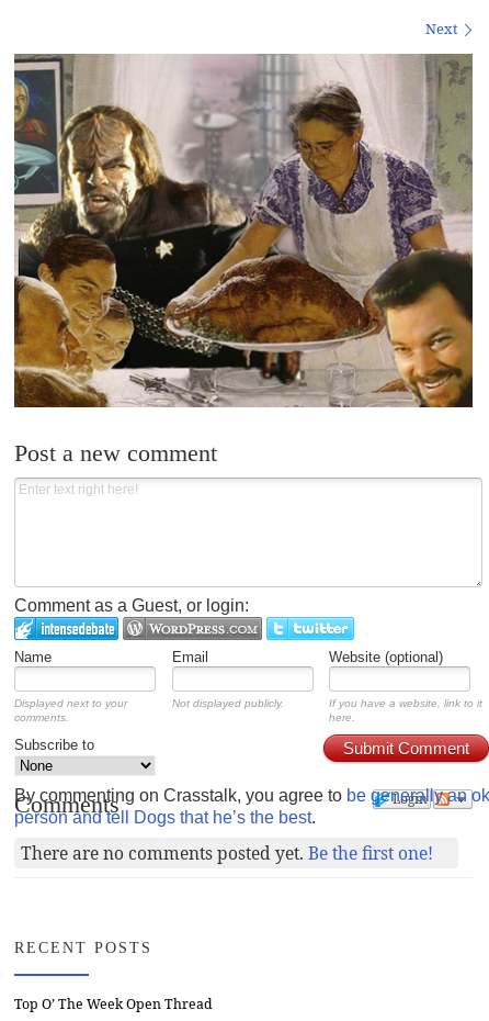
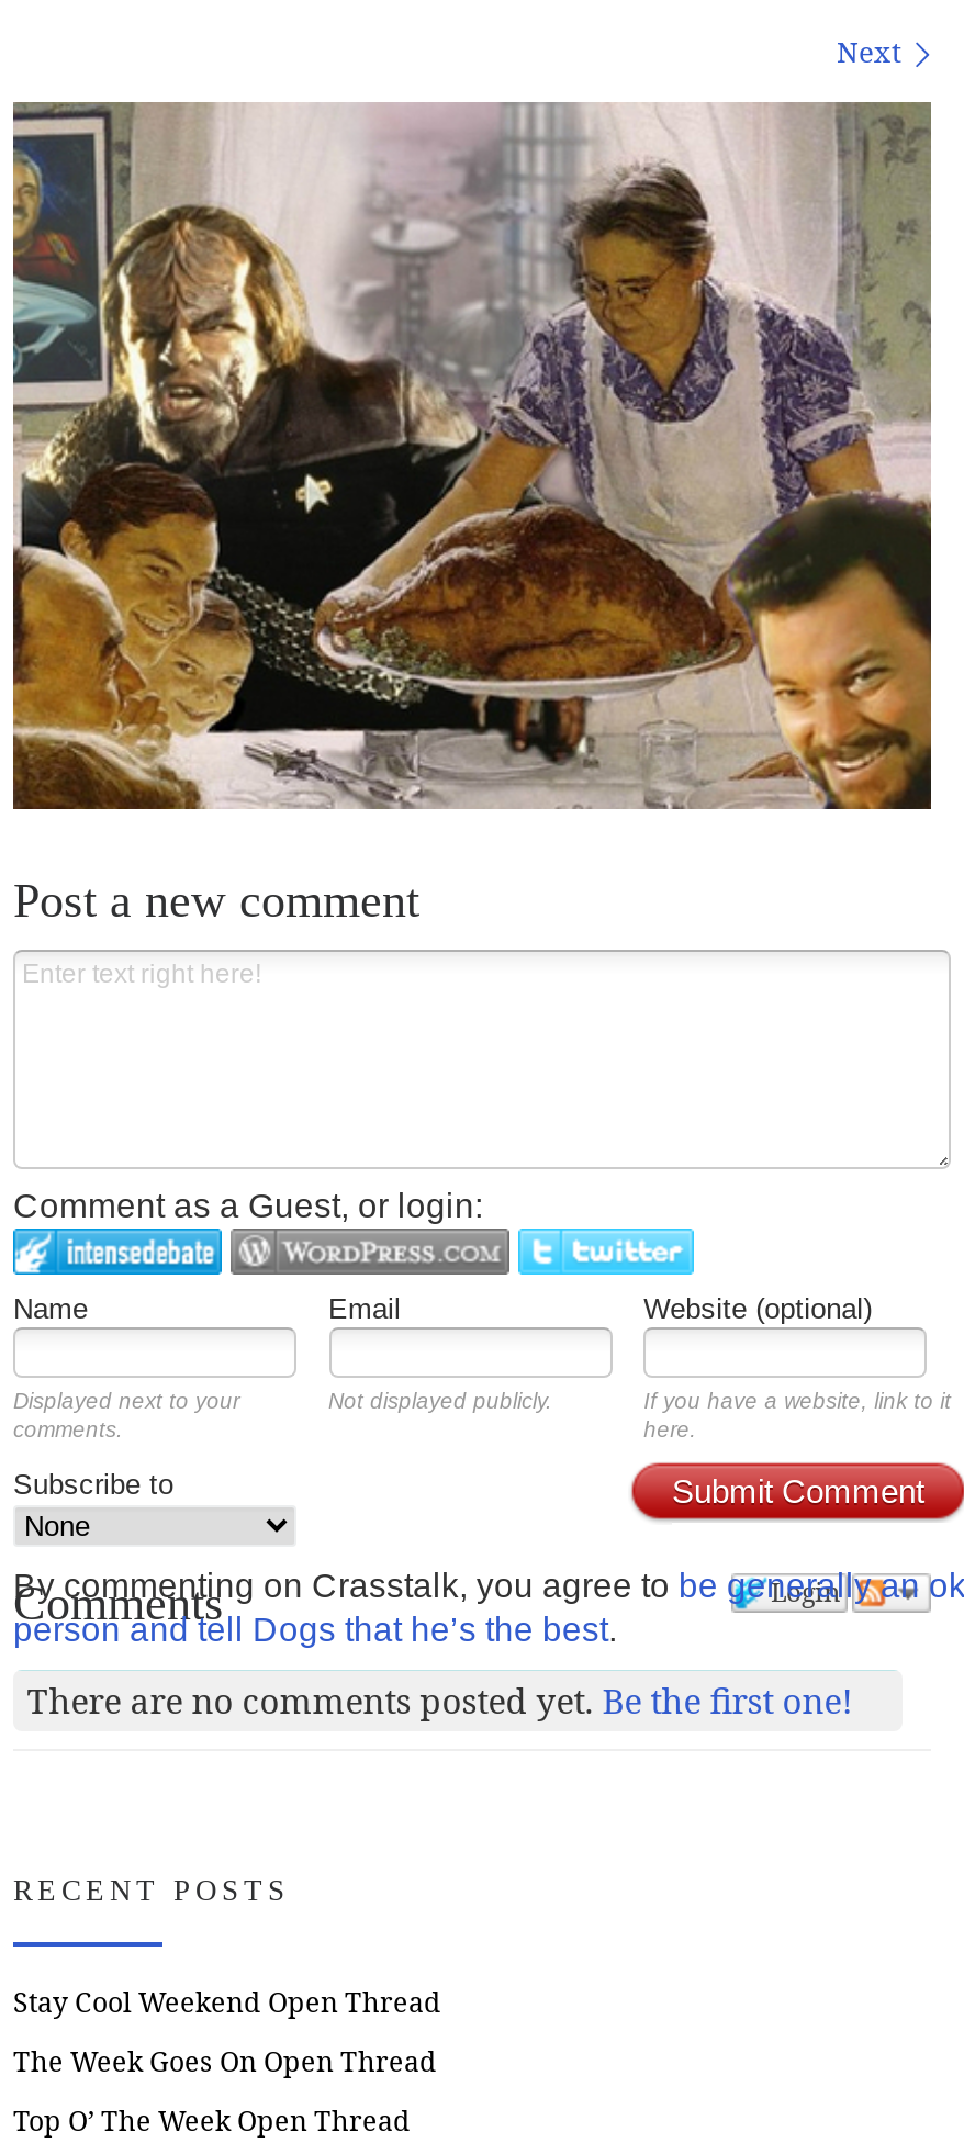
none -> [13,1985,441,2081] Stay Cool Weekend Open Thread | The Week Goes On Open Thread

